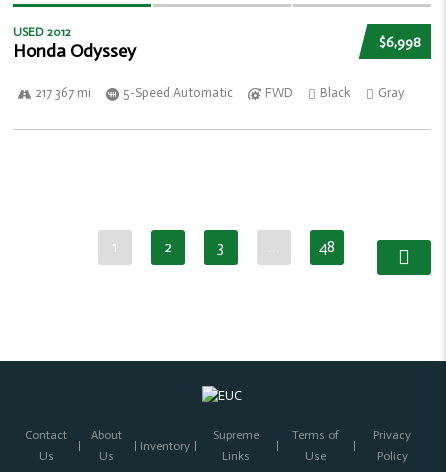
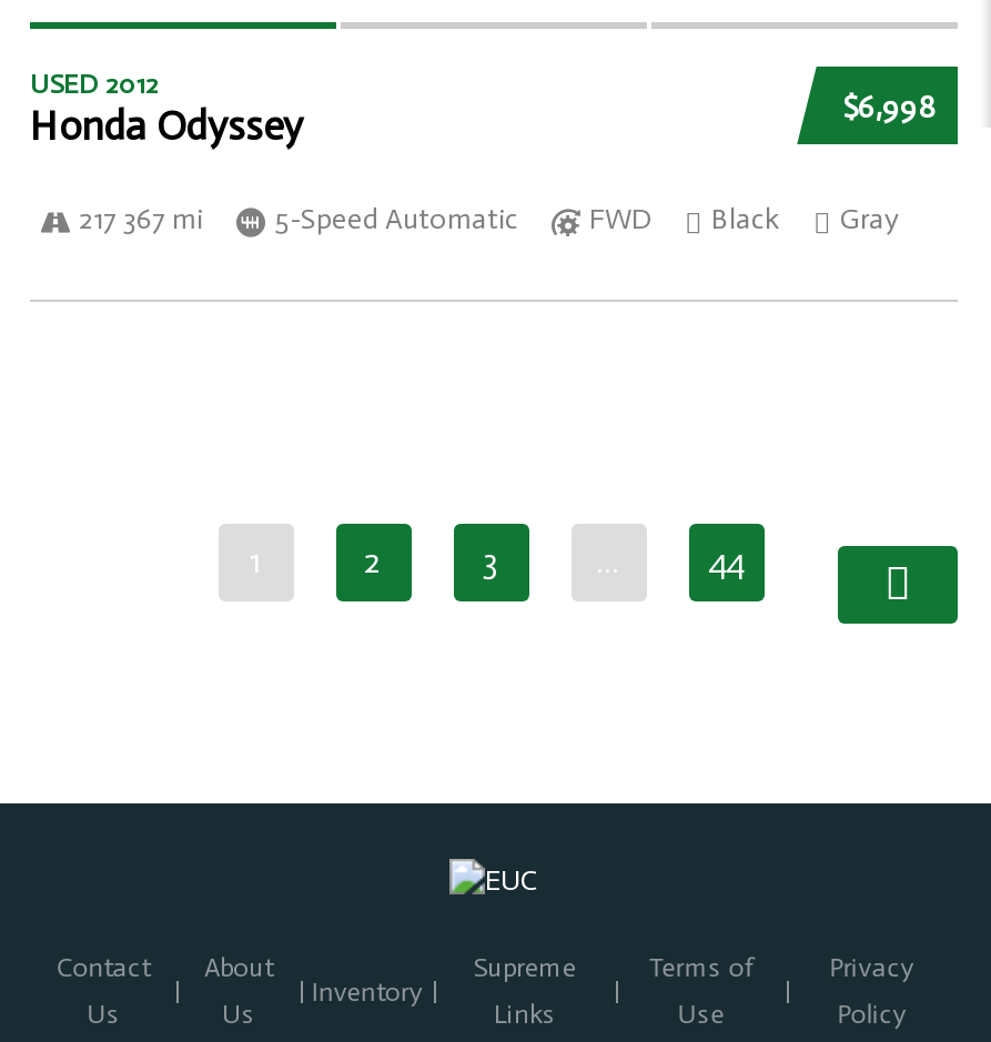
[318,238,334,256] 48 -> [708,542,744,581] 44

